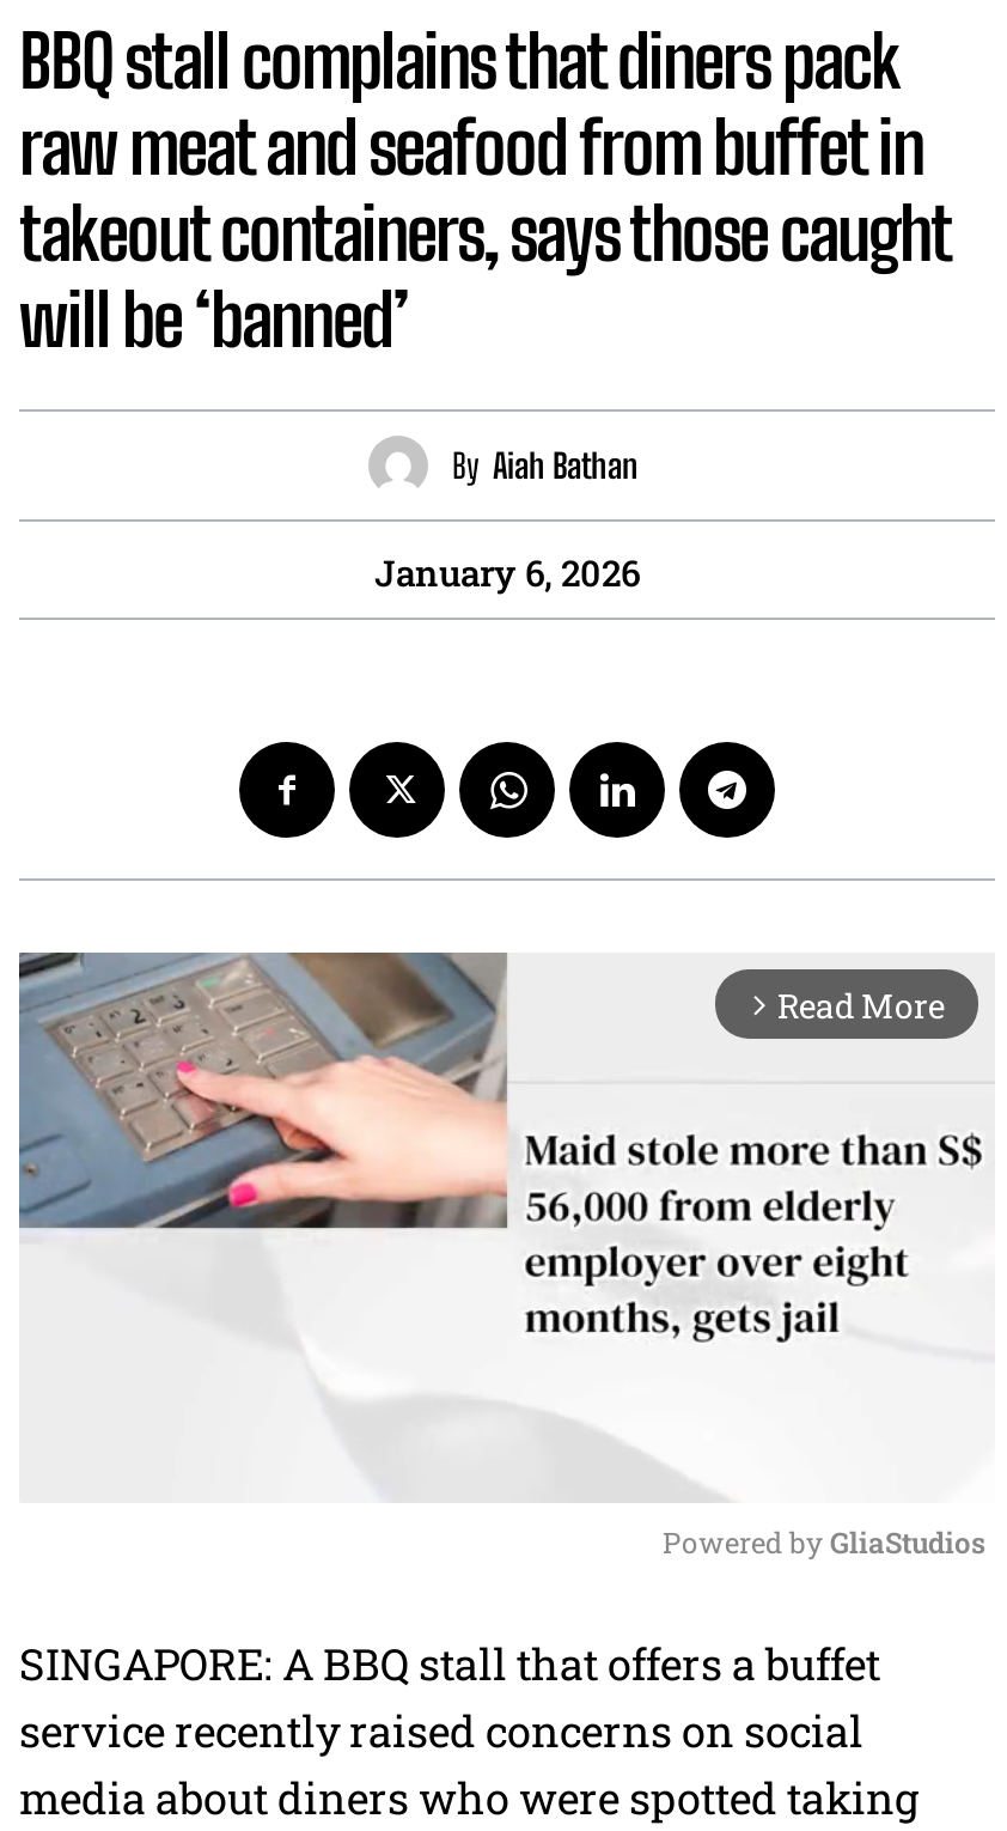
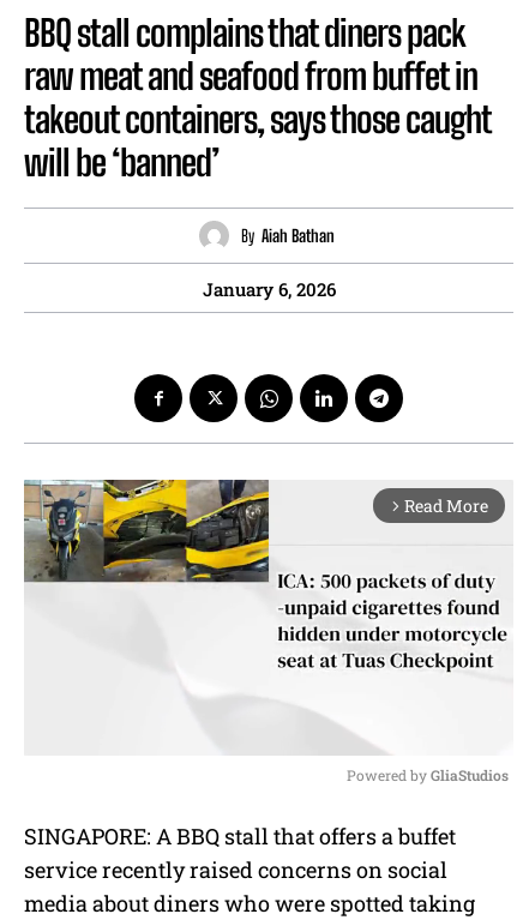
[17,950,983,1345] [image] -> [24,479,507,675] [image]

